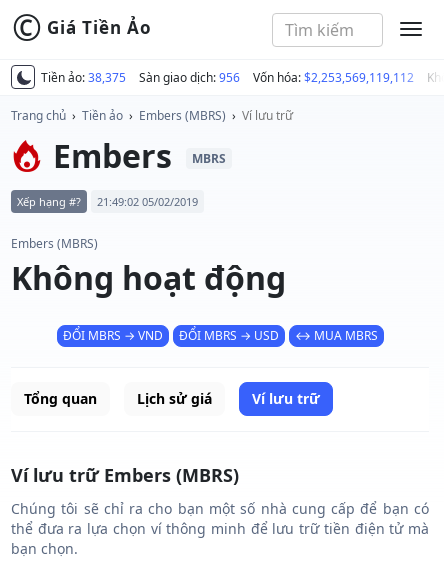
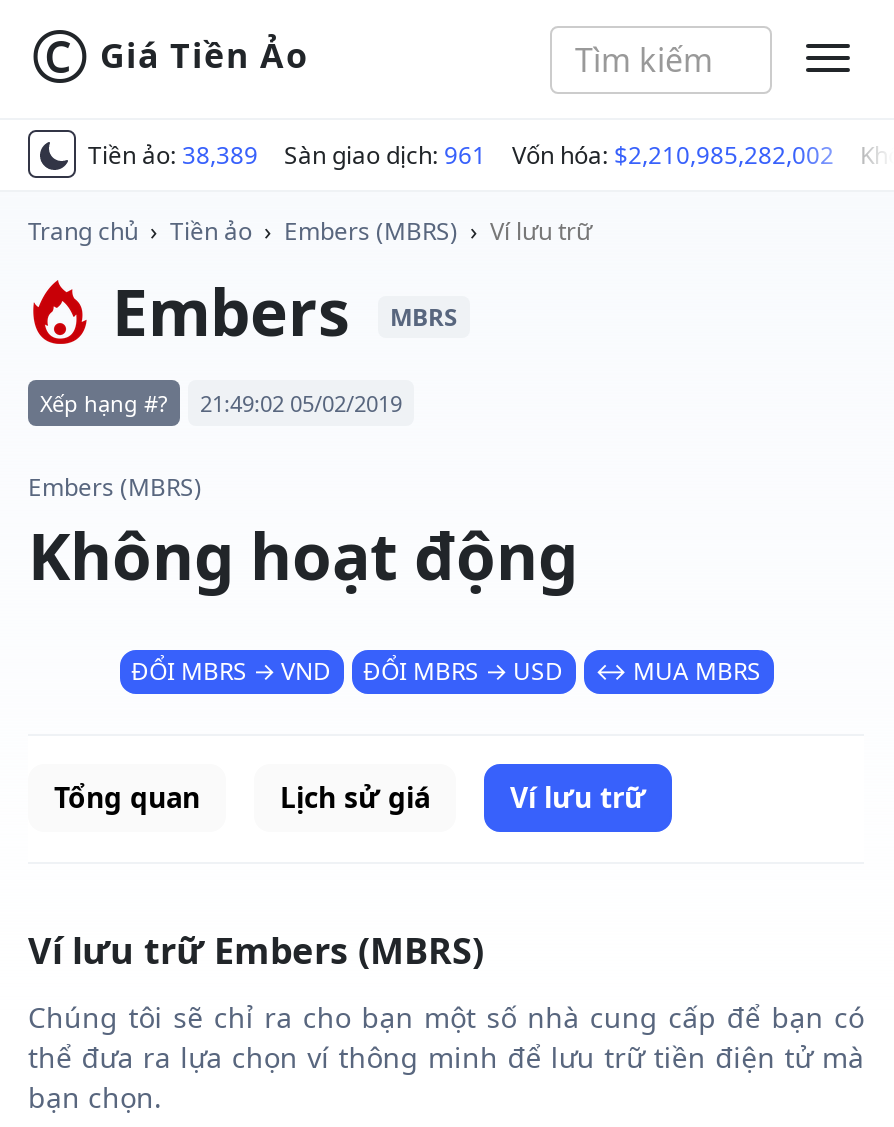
[41,69,126,86] Tiền ảo: 38,375 -> [88,138,258,172] Tiền ảo: 38,389
[139,69,240,86] Sàn giao dịch: 956 -> [284,138,486,172] Sàn giao dịch: 961
[253,69,414,86] Vốn hóa: $2,253,569,119,112 -> [512,138,834,172] Vốn hóa: $2,210,985,282,002

